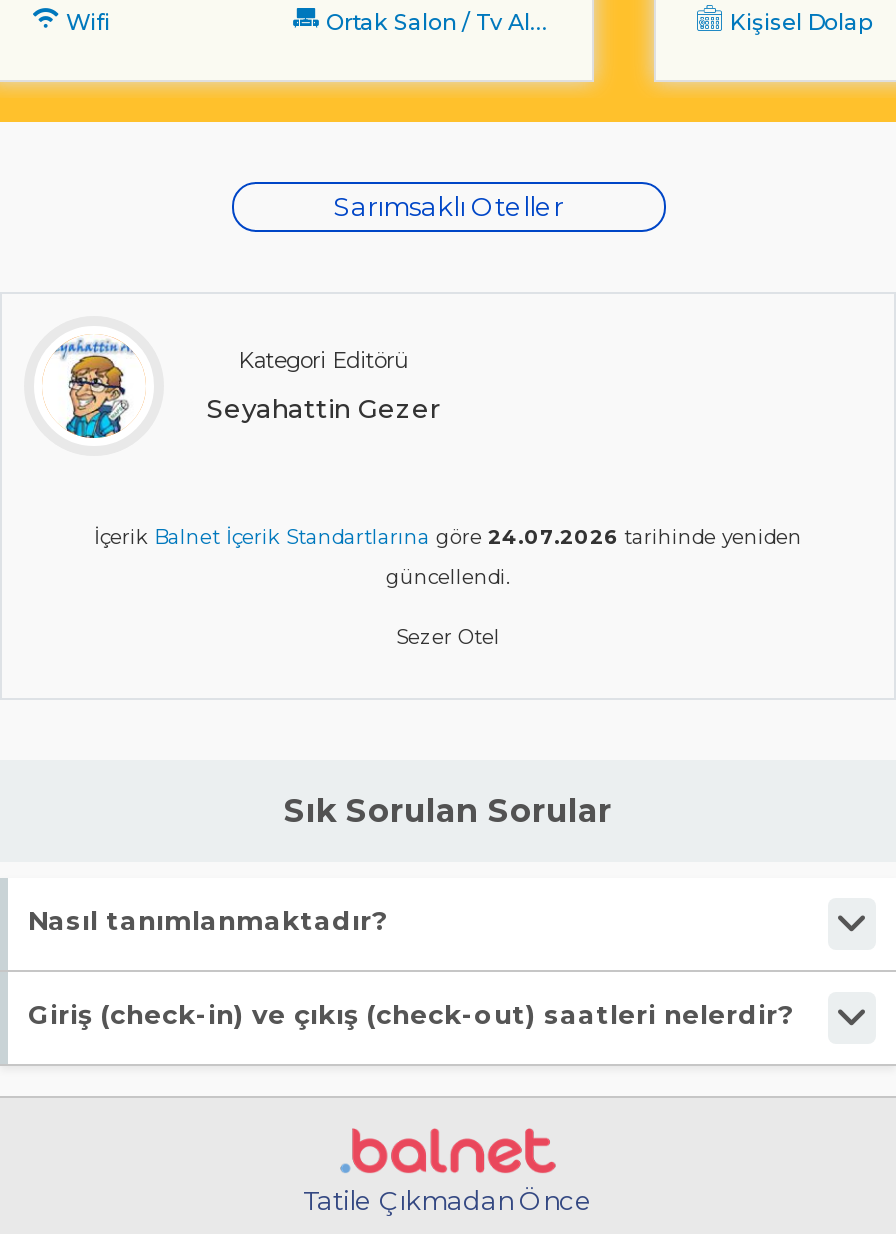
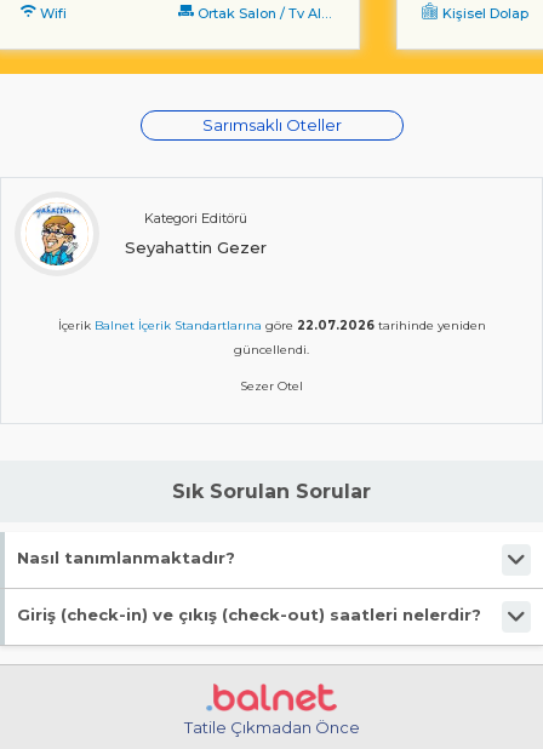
[94,523,802,549] İçerik Balnet İçerik Standartlarına göre 24.07.2026 tarihinde yeniden -> [58,317,485,333] İçerik Balnet İçerik Standartlarına göre 22.07.2026 tarihinde yeniden

